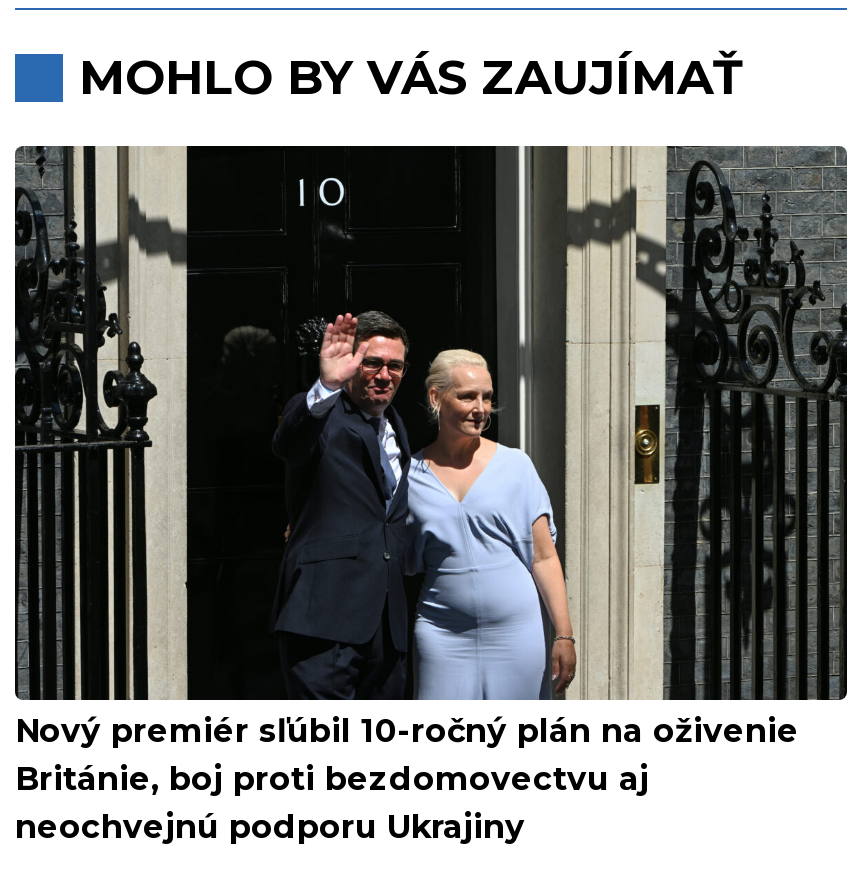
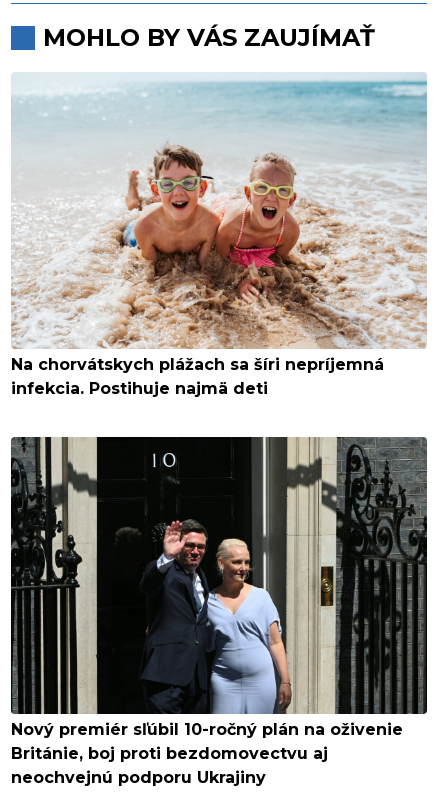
none -> [11,72,427,398] [image] | Na chorvátskych plážach sa šíri nepríjemná | infekcia. Postihuje najmä deti

